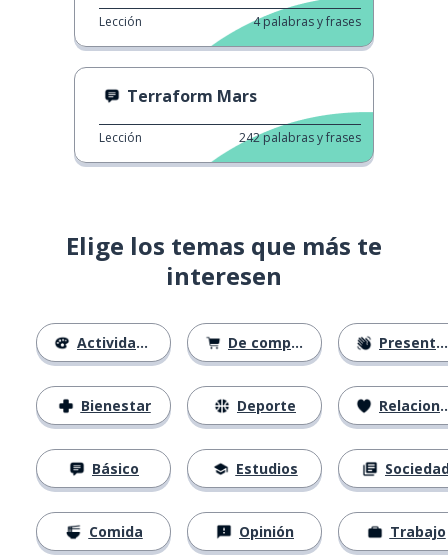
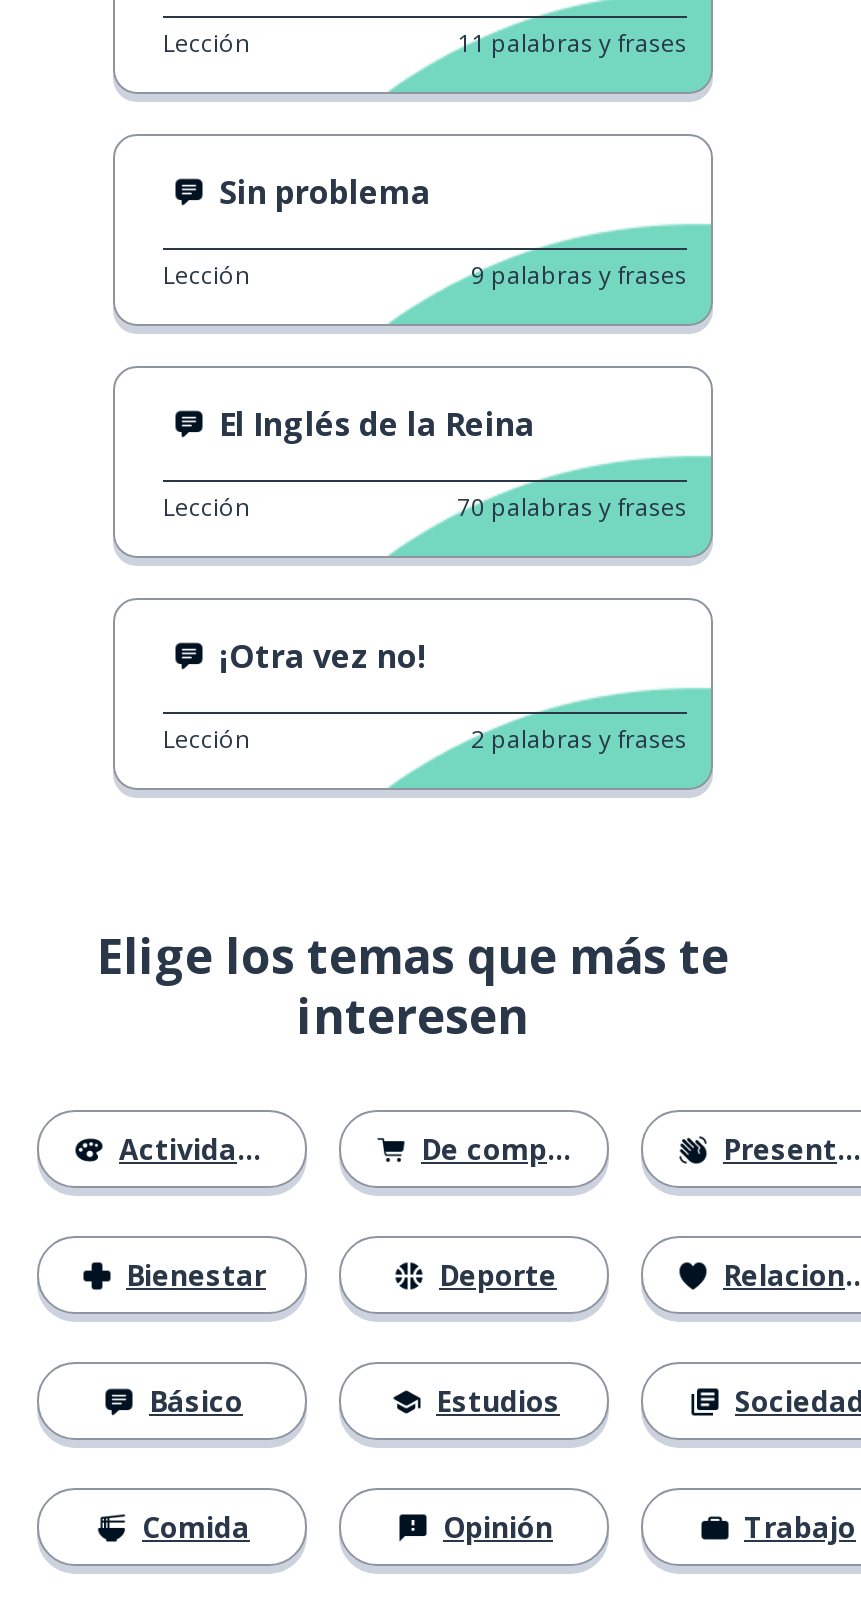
[253,13,361,30] 4 palabras y frases -> [457,26,687,60] 11 palabras y frases
[127,85,257,107] Terraform Mars -> [219,170,431,214] Sin problema
[239,129,361,146] 242 palabras y frases -> [163,258,687,756] 9 palabras y frases | El Inglés de la Reina | Lección | 70 palabras y frases | ¡Otra vez no! | Lección | 2 palabras y frases

